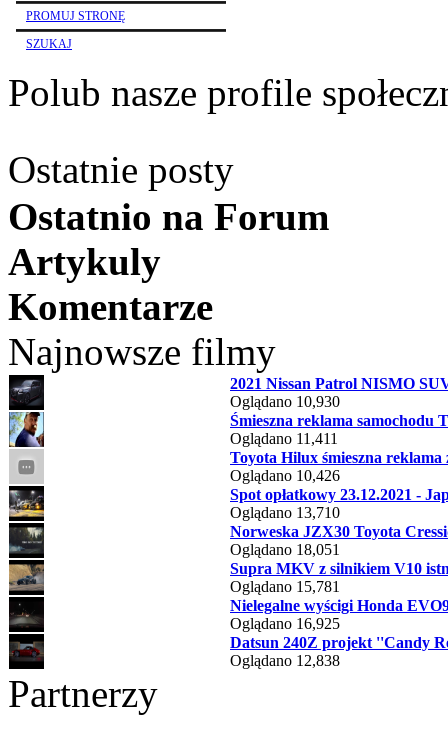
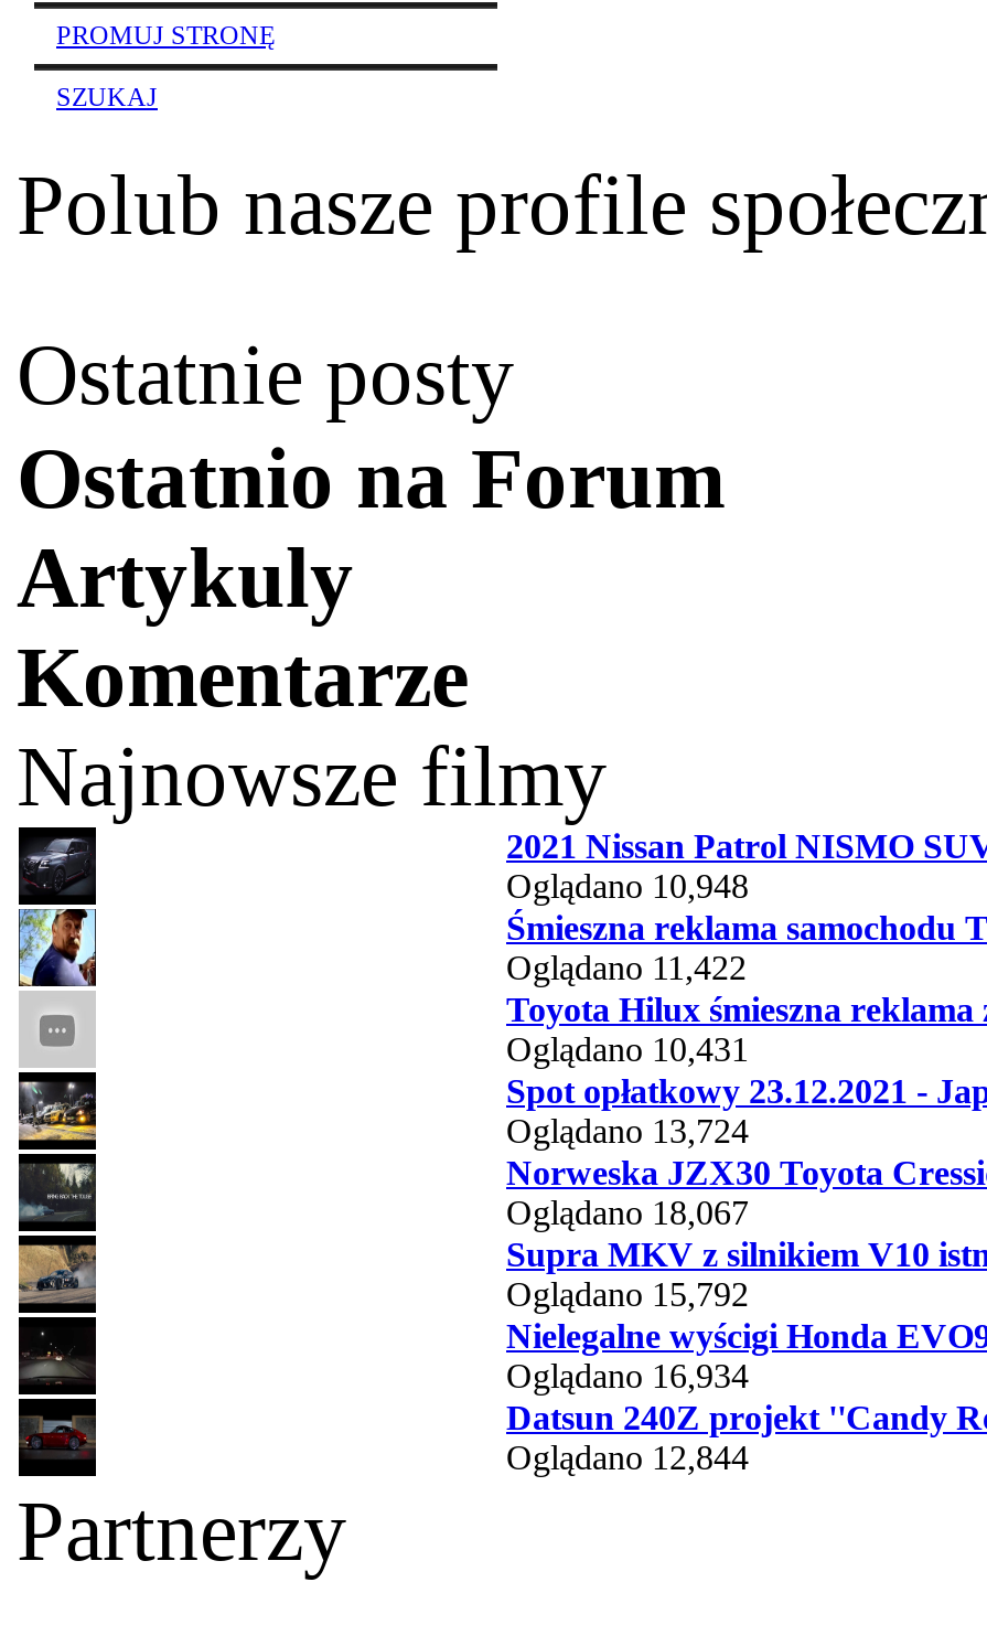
[230,393,340,410] Oglądano 10,930 -> [506,867,749,905] Oglądano 10,948
[230,430,338,447] Oglądano 11,411 -> [506,949,747,986] Oglądano 11,422
[230,467,340,484] Oglądano 10,426 -> [506,1030,749,1068] Oglądano 10,431
[230,504,340,521] Oglądano 13,710 -> [506,1112,749,1150] Oglądano 13,724
[230,541,340,558] Oglądano 18,051 -> [506,1194,749,1231] Oglądano 18,067
[230,578,340,595] Oglądano 15,781 -> [506,1275,749,1313] Oglądano 15,792
[230,615,340,632] Oglądano 16,925 -> [506,1357,749,1394] Oglądano 16,934
[230,652,340,669] Oglądano 12,838 -> [506,1439,749,1476] Oglądano 12,844

